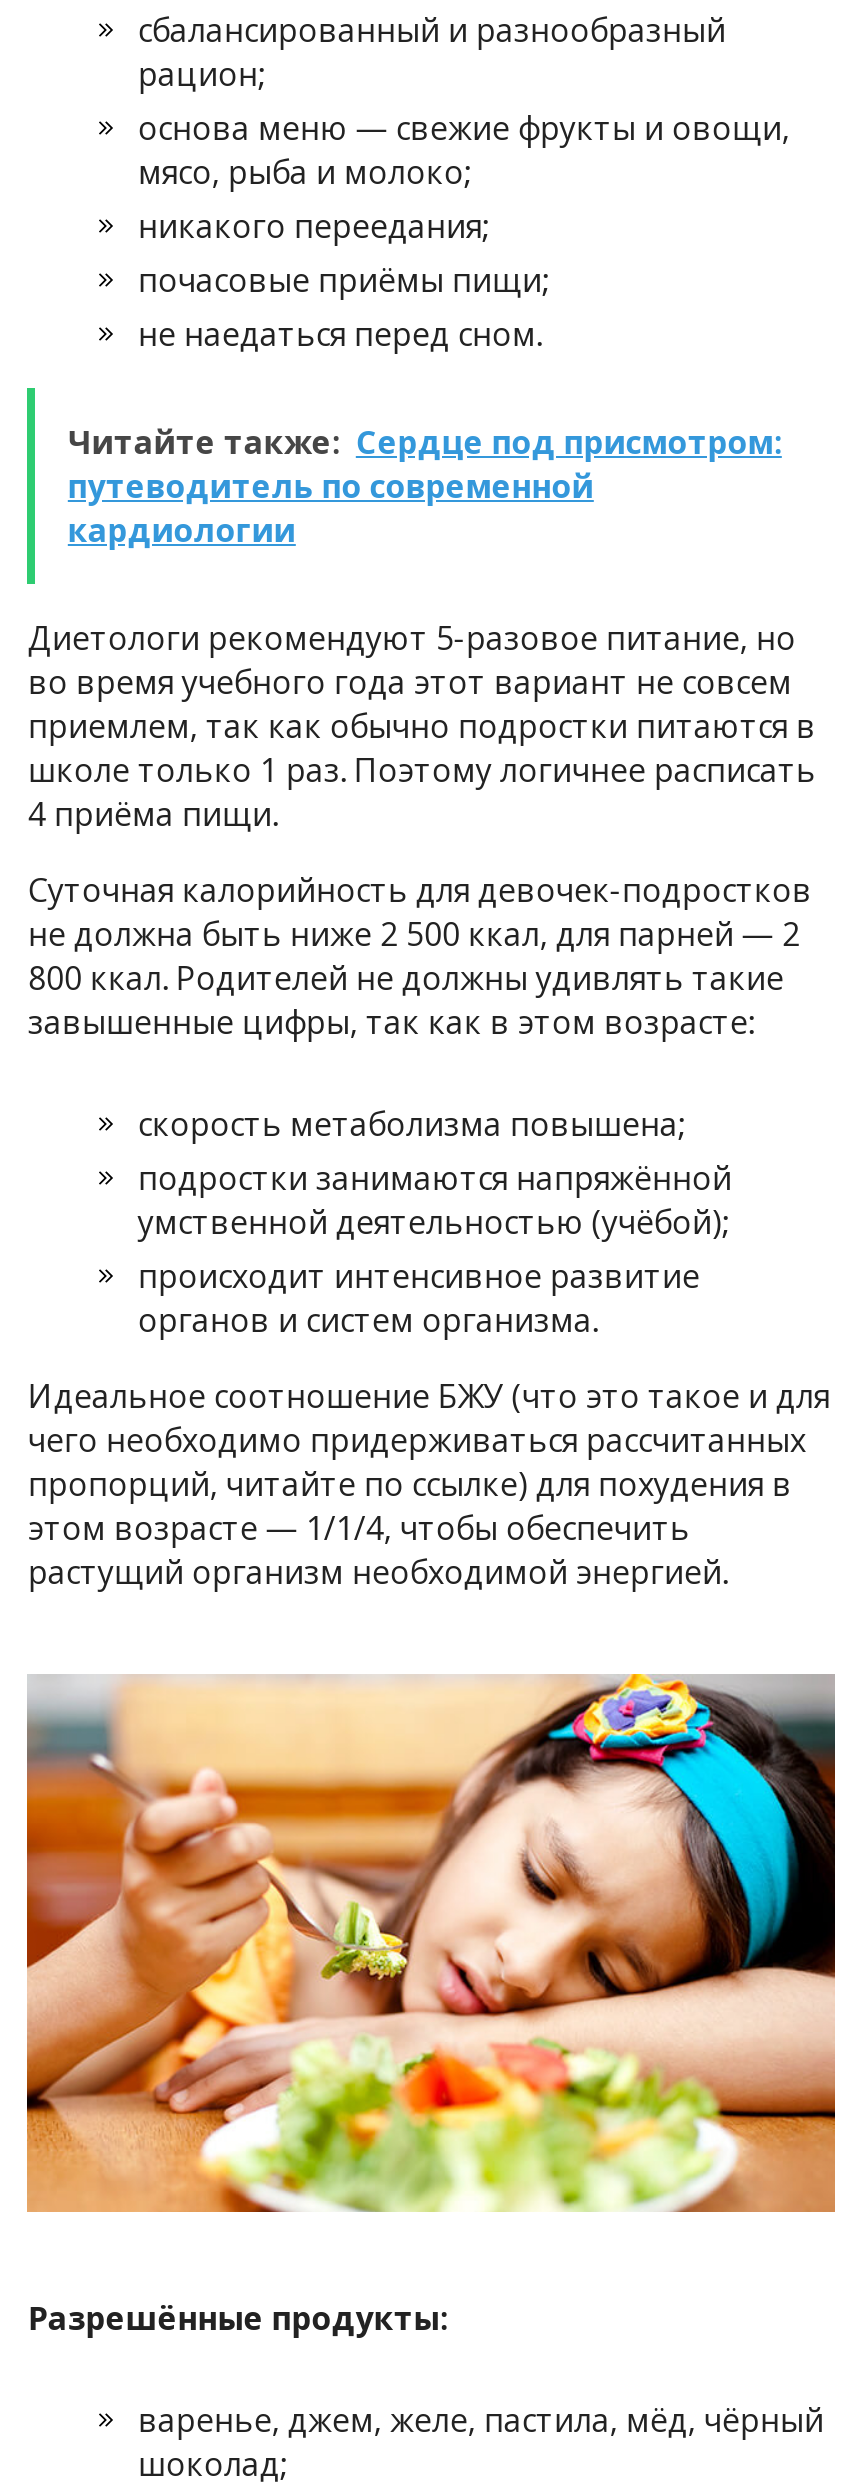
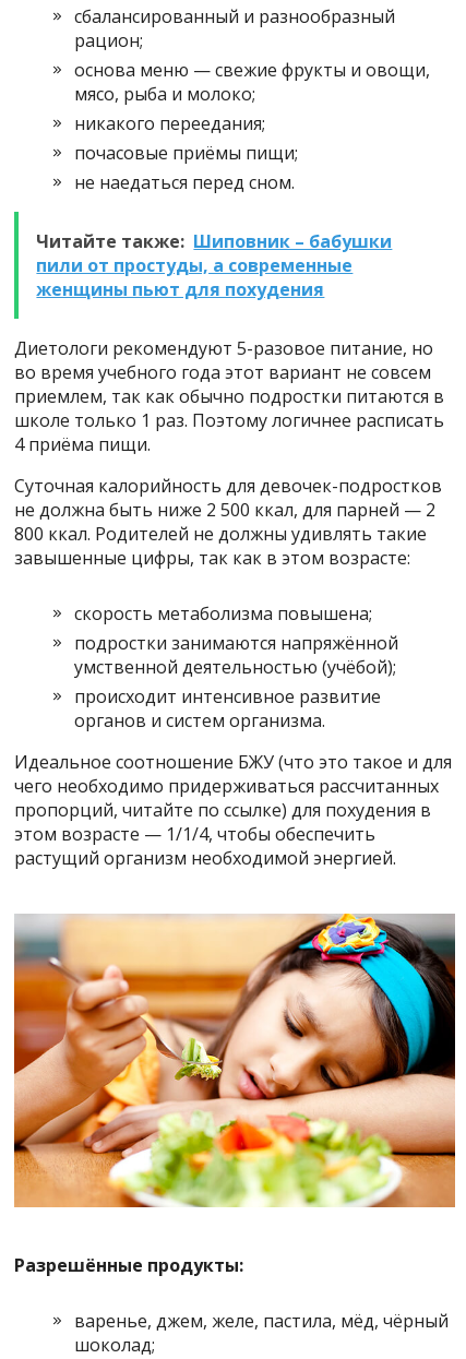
[68,420,782,552] Читайте также: Сердце под присмотром: | путеводитель по современной | кардиологии -> [36,229,392,301] Читайте также: Шиповник – бабушки | пили от простуды, а современные | женщины пьют для похудения

